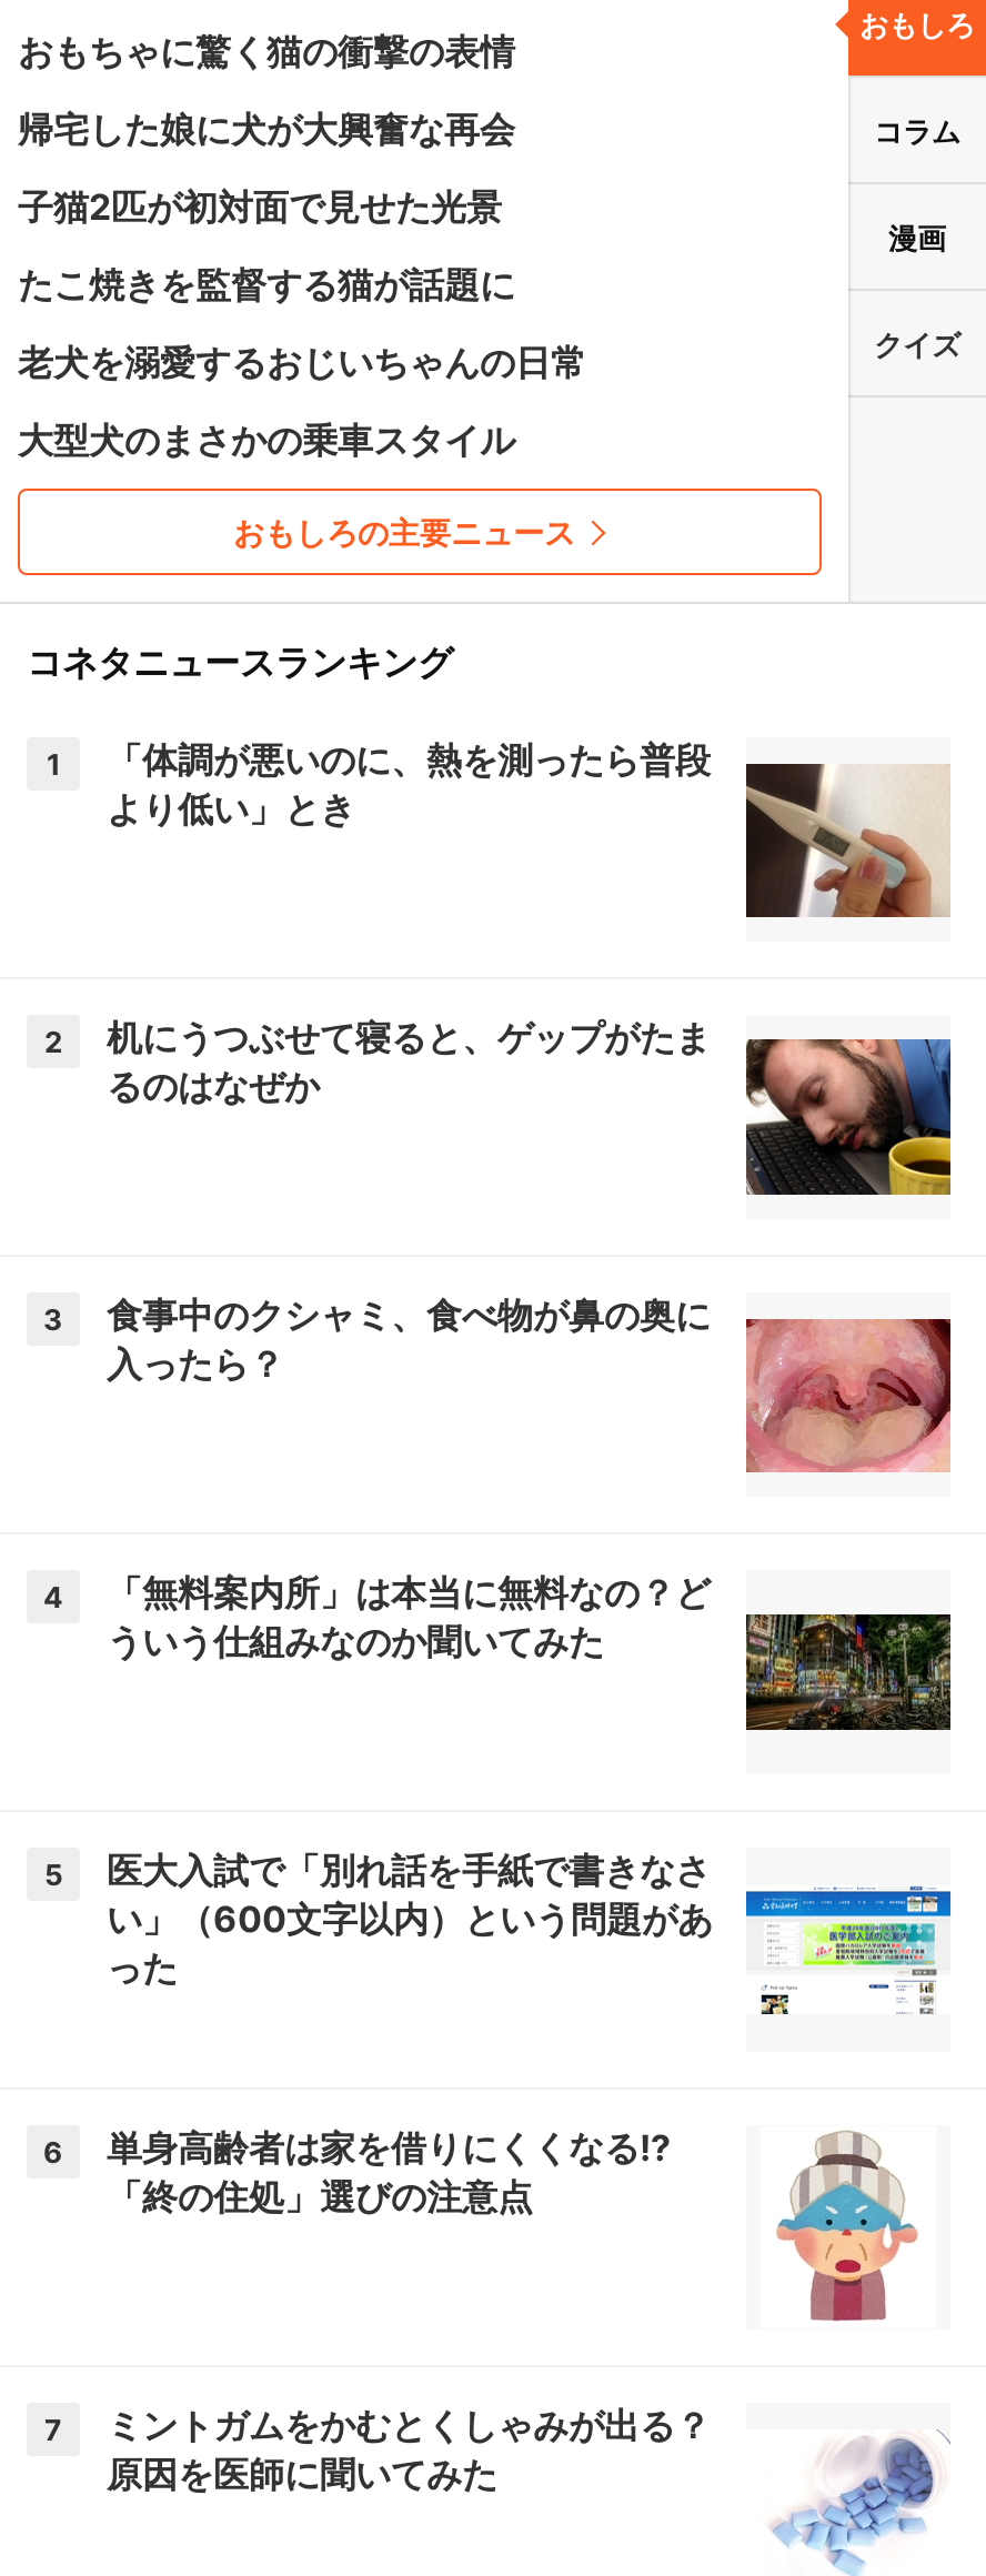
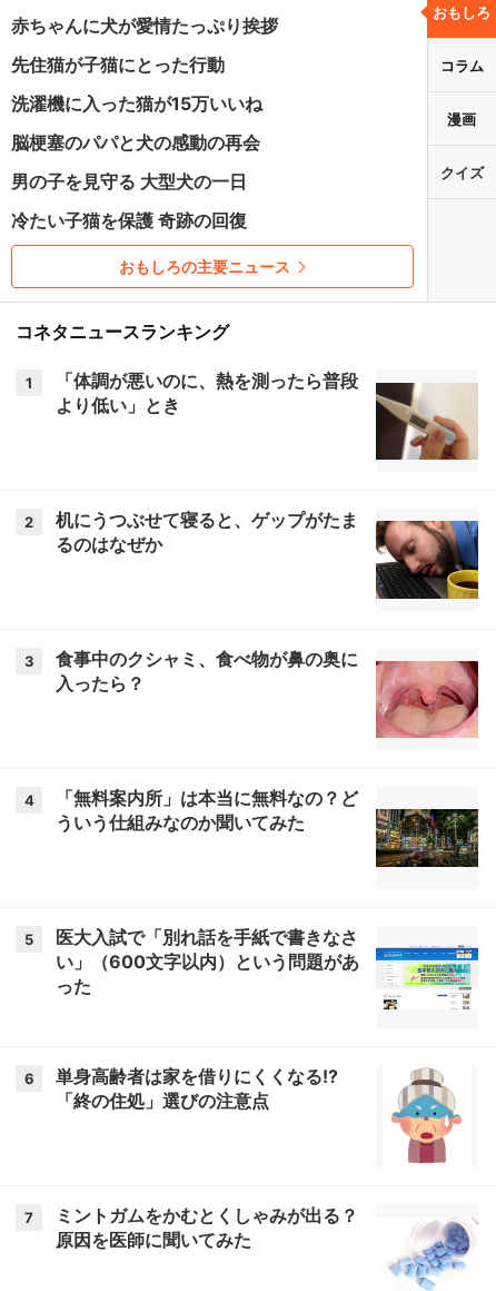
[18,29,515,73] おもちゃに驚く猫の衝撃の表情 -> [11,14,278,37] 赤ちゃんに犬が愛情たっぷり挨拶
[18,107,515,151] 帰宅した娘に犬が大興奮な再会 -> [11,53,225,76] 先住猫が子猫にとった行動
[18,184,502,229] 子猫2匹が初対面で見せた光景 -> [11,92,262,115] 洗濯機に入った猫が15万いいね
[18,262,515,306] たこ焼きを監督する猫が話題に -> [11,131,260,154] 脳梗塞のパパと犬の感動の再会
[18,340,586,384] 老犬を溺愛するおじいちゃんの日常 -> [11,170,247,193] 男の子を見守る 大型犬の一日
[18,417,515,462] 大型犬のまさかの乗車スタイル -> [11,209,247,231] 冷たい子猫を保護 奇跡の回復

